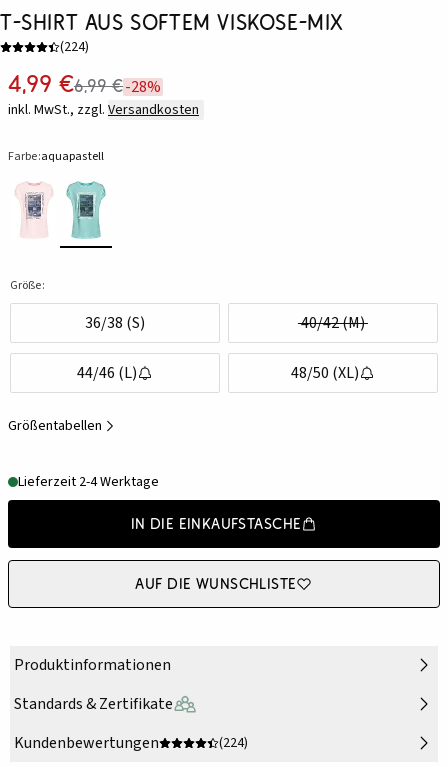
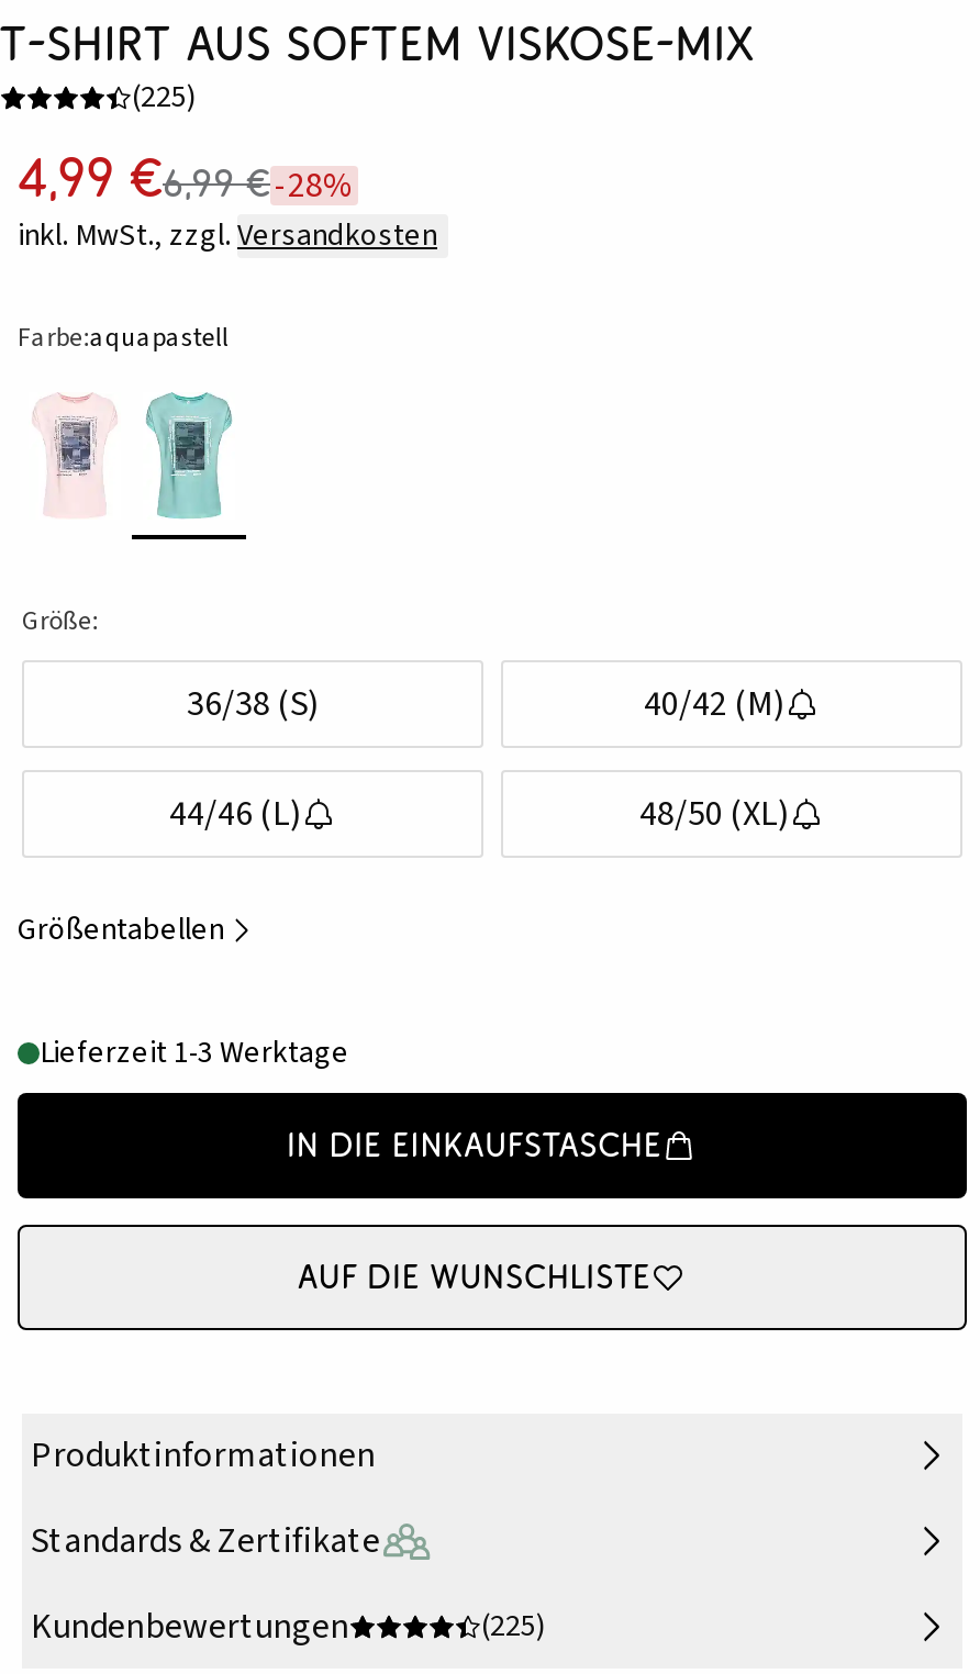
[60,37,89,57] (224) -> [132,76,196,120] (225)
[18,472,159,492] Lieferzeit 2-4 Werktage -> [40,1032,349,1076] Lieferzeit 1-3 Werktage
[219,733,248,753] (224) -> [481,1605,545,1649] (225)

